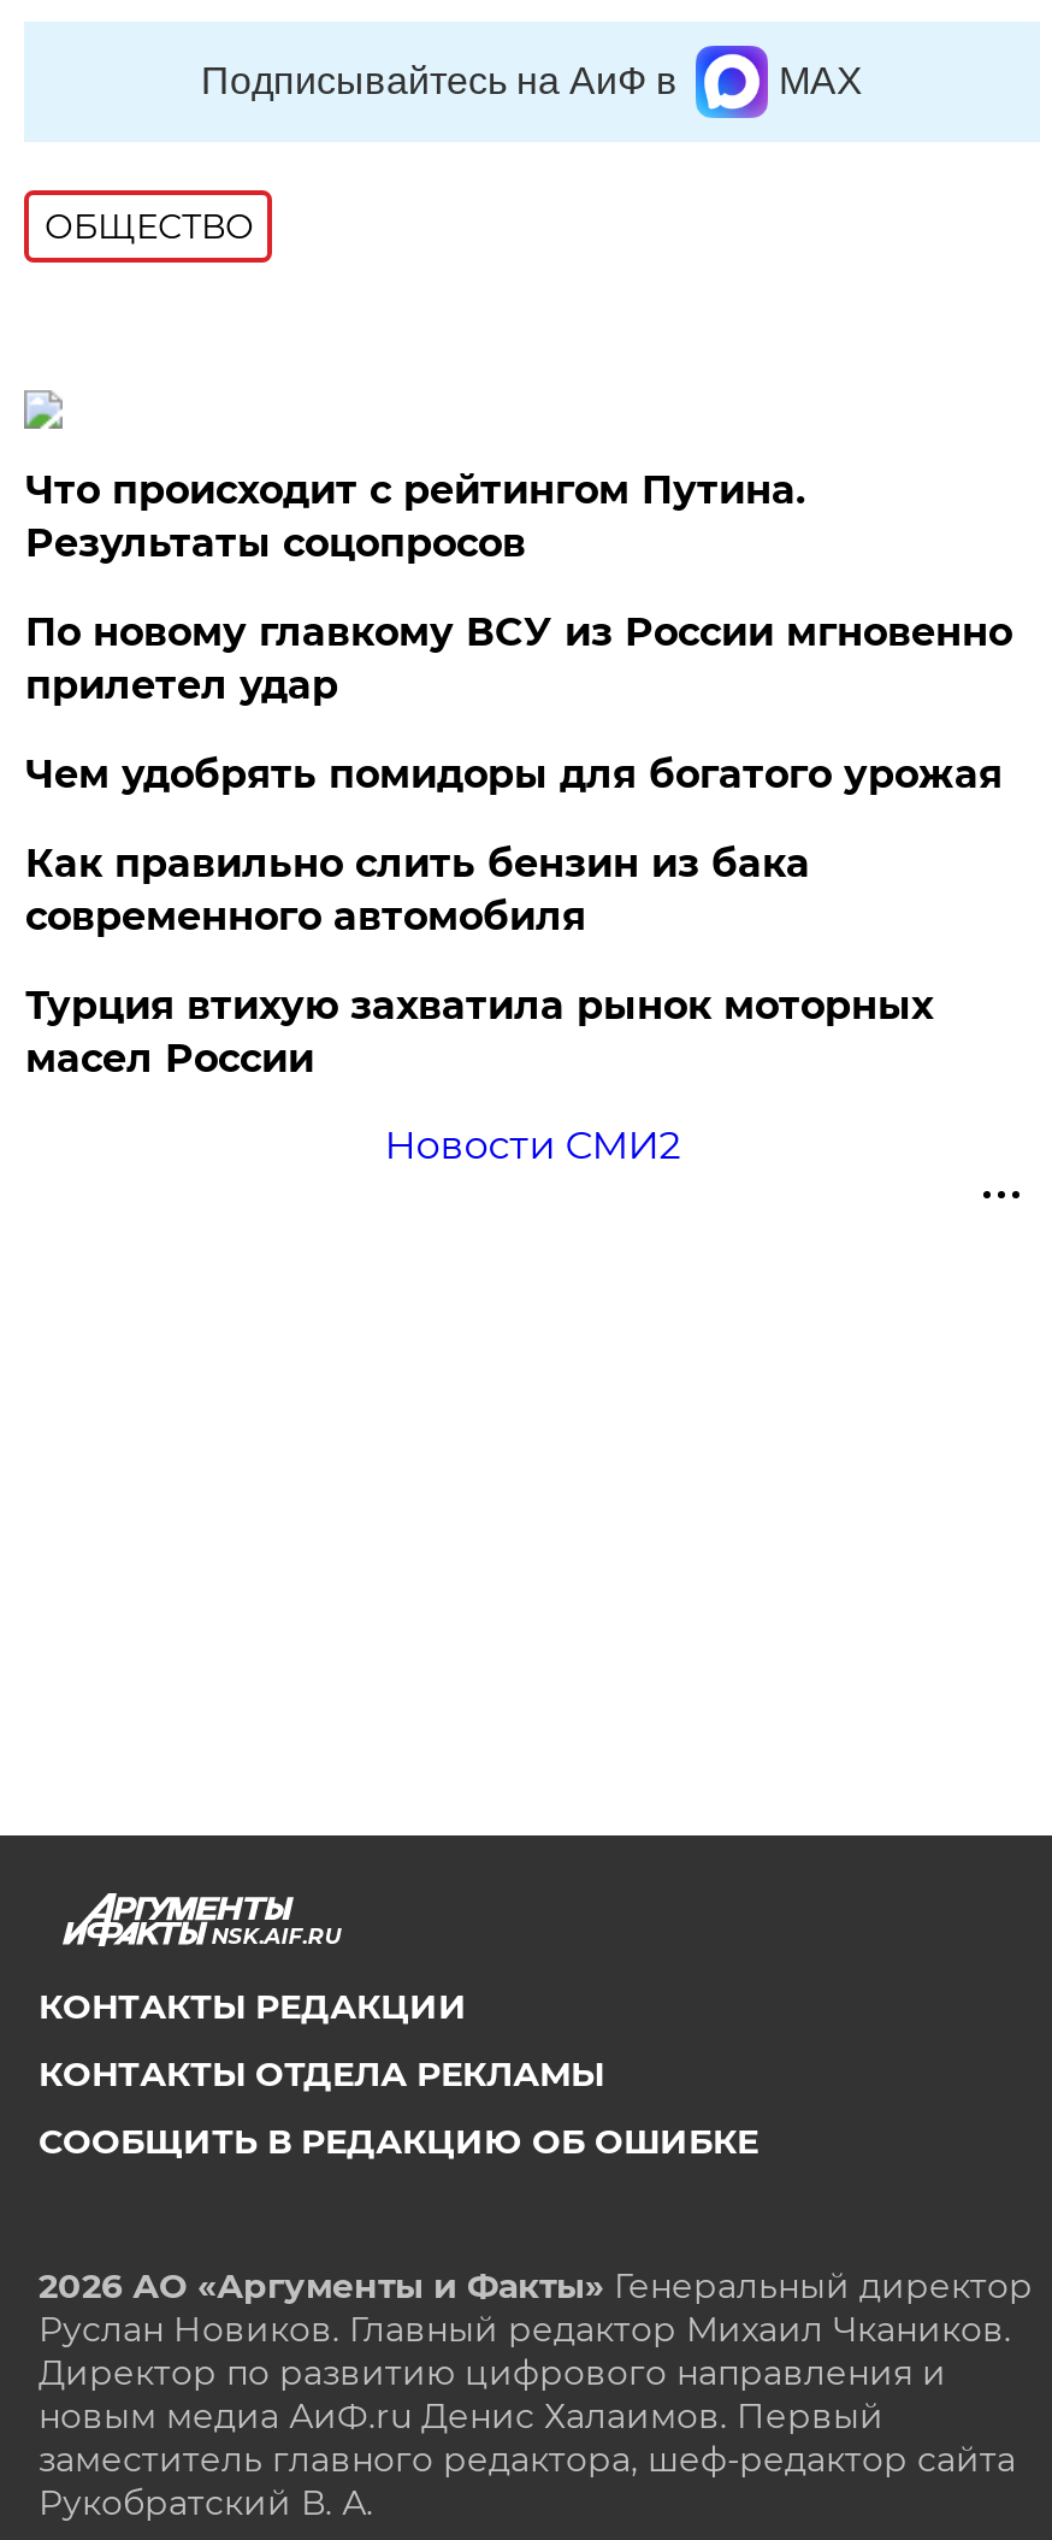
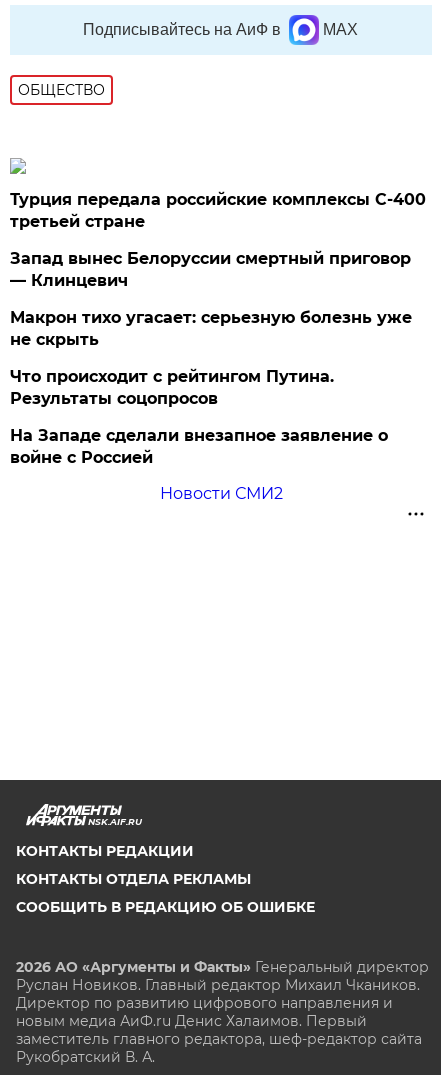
none -> [10,190,426,349] Турция передала российские комплексы С-400 | третьей стране | Запад вынес Белоруссии смертный приговор | — Клинцевич | Макрон тихо угасает: серьезную болезнь уже | не скрыть
moved [25,468,805,566] -> [10,367,334,408]: Что происходит с рейтингом Путина. | Результаты соцопросов
[25,610,1012,1082] По новому главкому ВСУ из России мгновенно | прилетел удар | Чем удобрять помидоры для богатого урожая | Как правильно слить бензин из бака | современного автомобиля | Турция втихую захватила рынок моторных | масел России -> [10,426,388,467] На Западе сделали внезапное заявление о | войне с Россией

